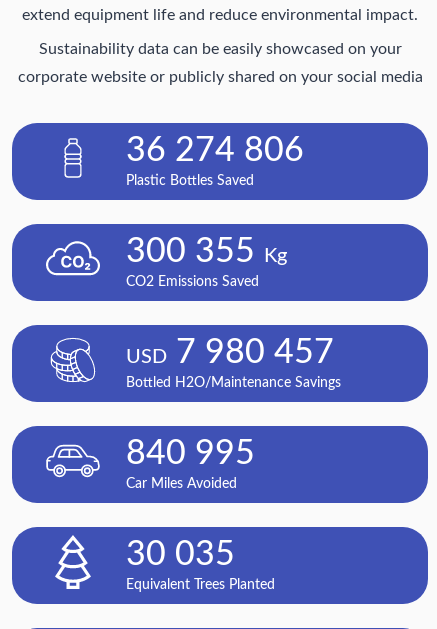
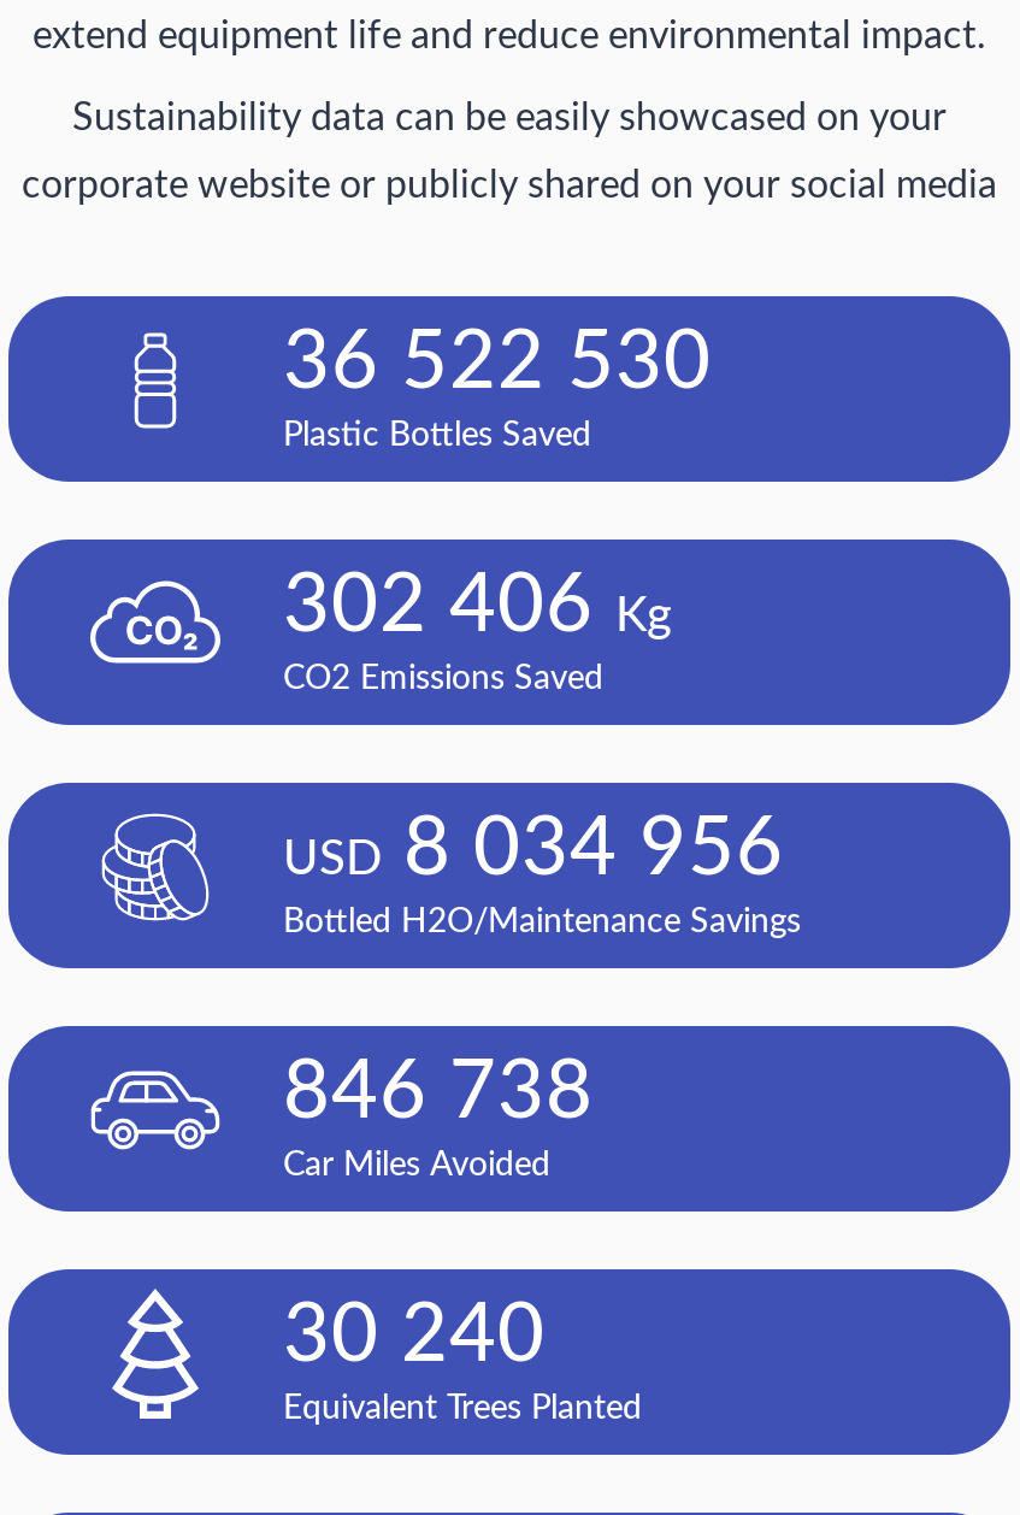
[126,134,304,168] 36 274 806 -> [283,323,712,405] 36 522 530
[126,235,287,269] 300 355 Kg -> [283,566,671,648] 302 406 Kg
[126,336,334,370] USD 7 980 457 -> [283,809,784,891] USD 8 034 956
[126,437,255,471] 840 995 -> [283,1053,594,1134] 846 738
[126,538,235,572] 30 035 -> [283,1296,546,1378] 30 240

